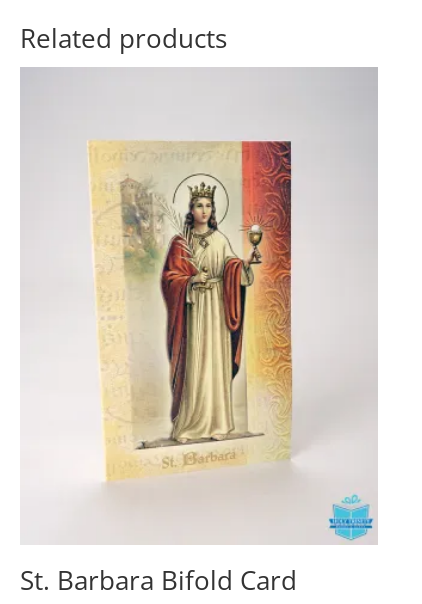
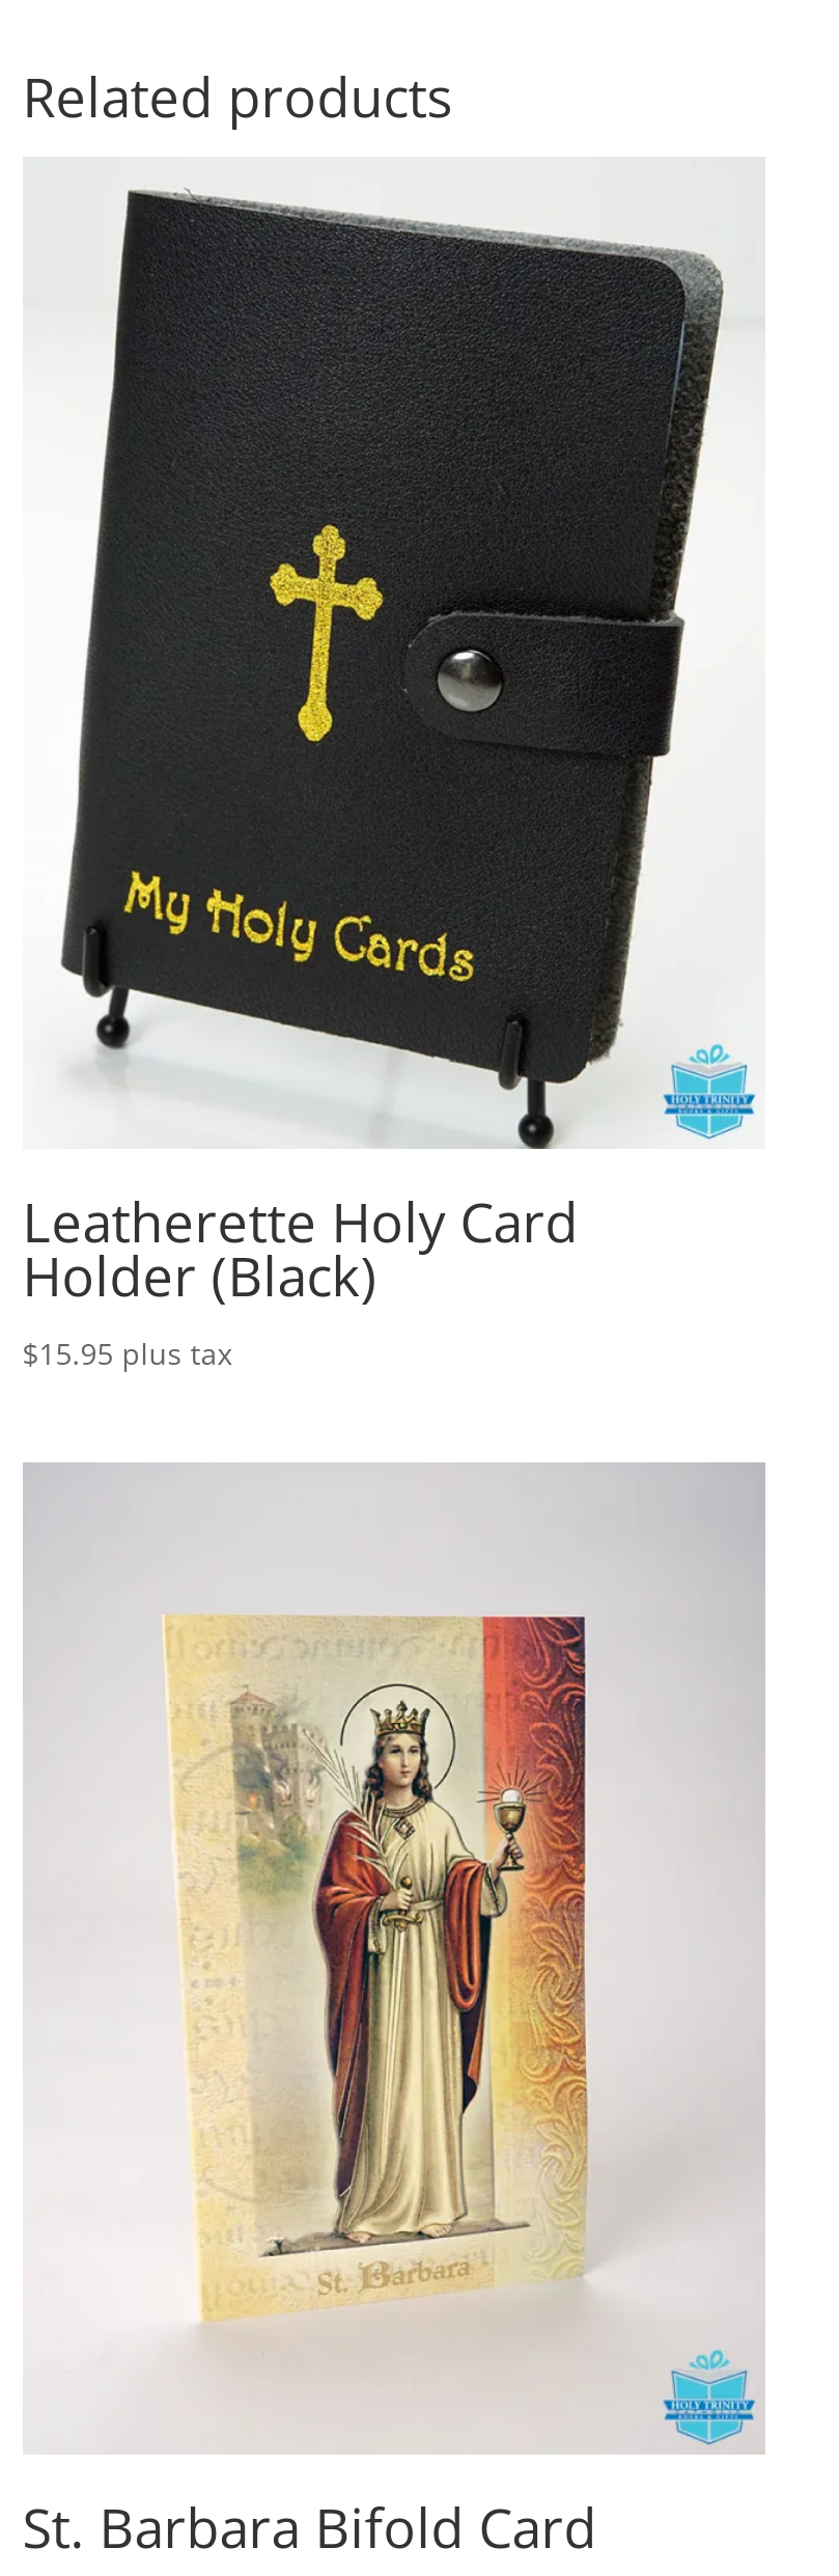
none -> [22,161,761,1373] [image] | Leatherette Holy Card | Holder (Black) | $15.95 plus tax

